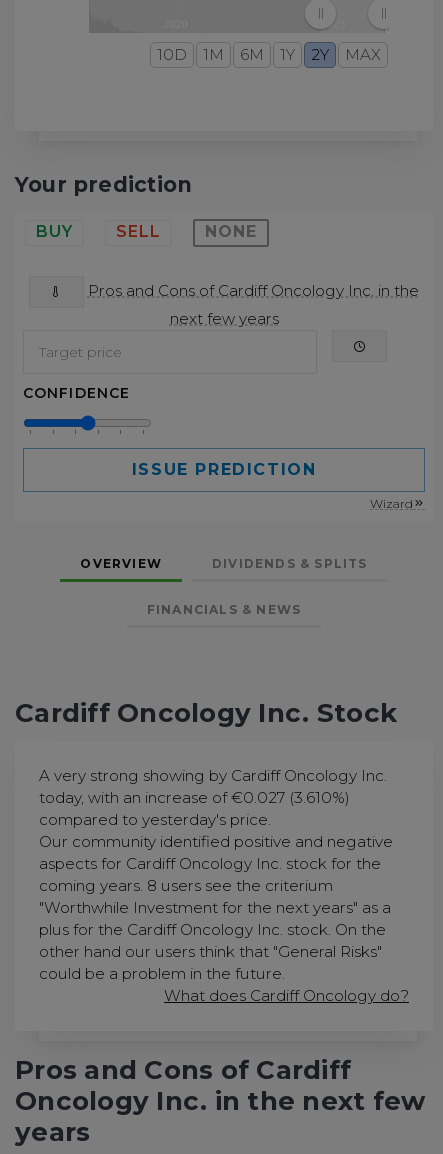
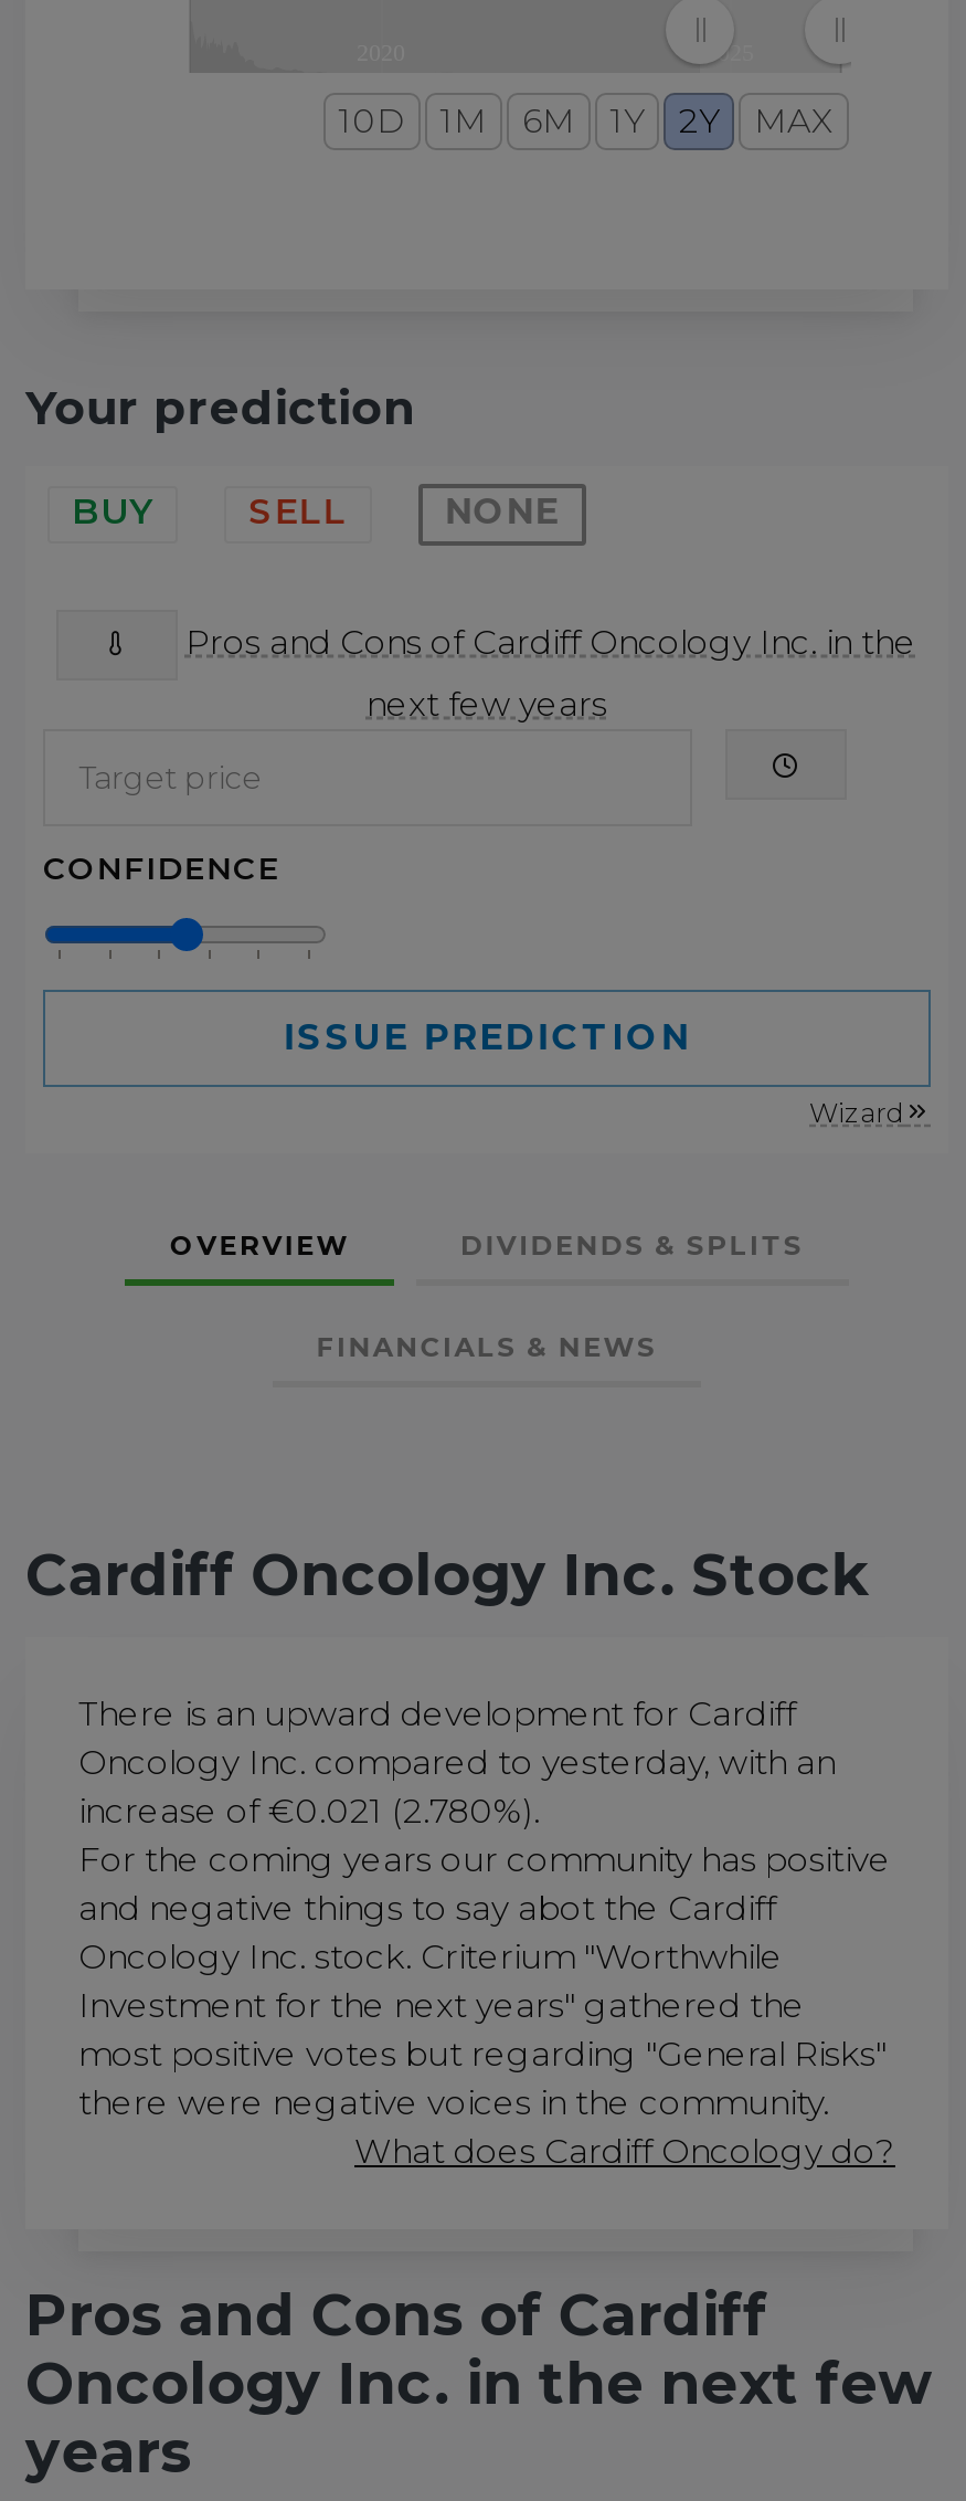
[39,766,393,983] A very strong showing by Cardiff Oncology Inc. | today, with an increase of €0.027 (3.610%) | compared to yesterday's price. | Our community identified positive and negative | aspects for Cardiff Oncology Inc. stock for the | coming years. 8 users see the criterium | "Worthwhile Investment for the next years" as a | plus for the Cardiff Oncology Inc. stock. On the | other hand our users think that "General Risks" | could be a problem in the future. -> [78,1693,891,2123] There is an upward development for Cardiff | Oncology Inc. compared to yesterday, with an | increase of €0.021 (2.780%). | For the coming years our community has positive | and negative things to say abot the Cardiff | Oncology Inc. stock. Criterium "Worthwhile | Investment for the next years" gathered the | most positive votes but regarding "General Risks" | there were negative voices in the community.

